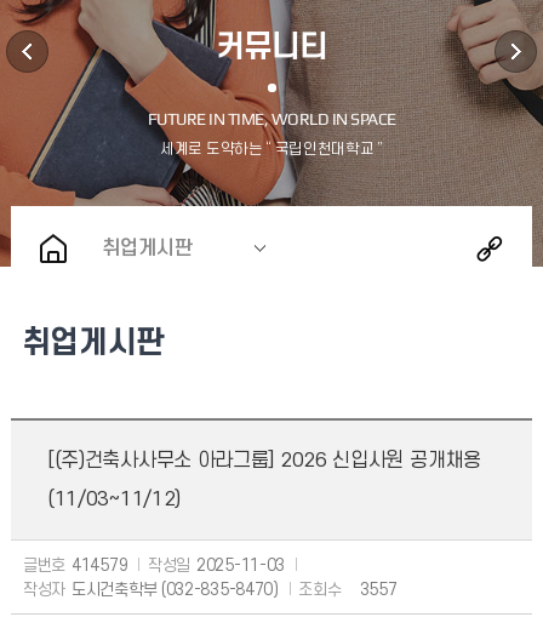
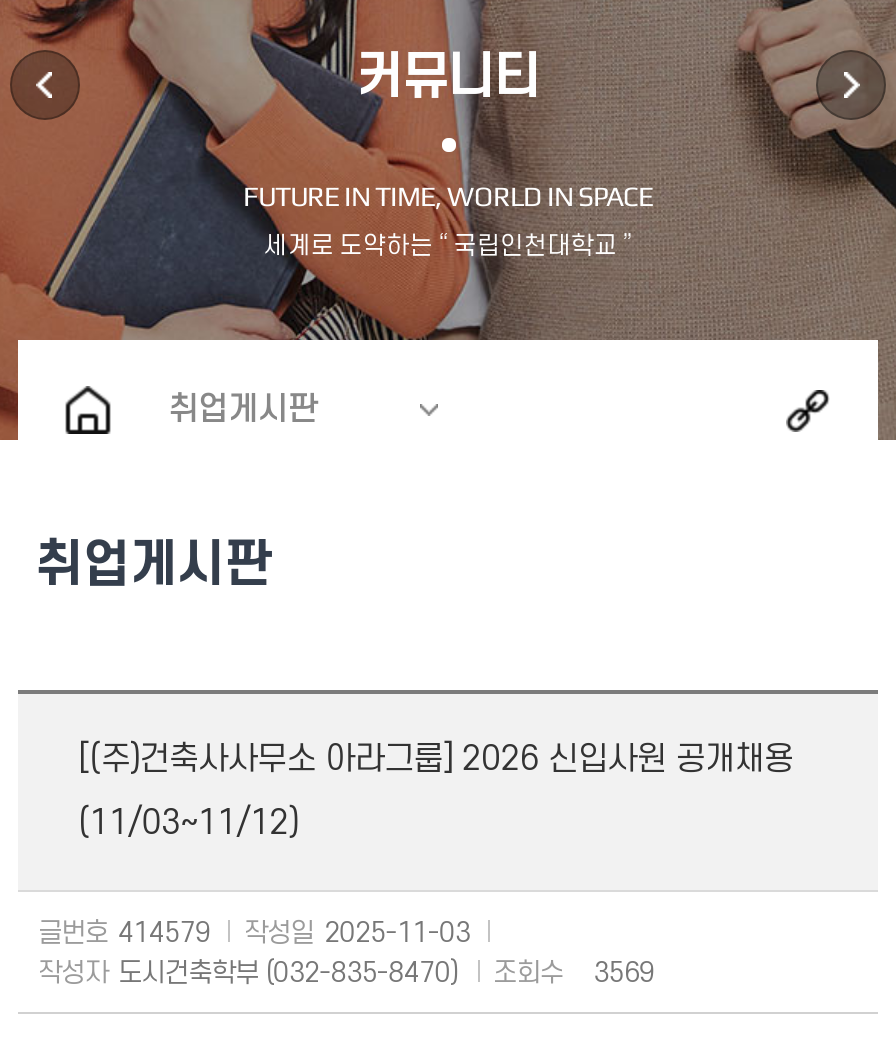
[23,580,397,599] 작성자 도시건축학부 (032-835-8470) 조회수 3557 -> [38,958,655,988] 작성자 도시건축학부 (032-835-8470) 조회수 3569

